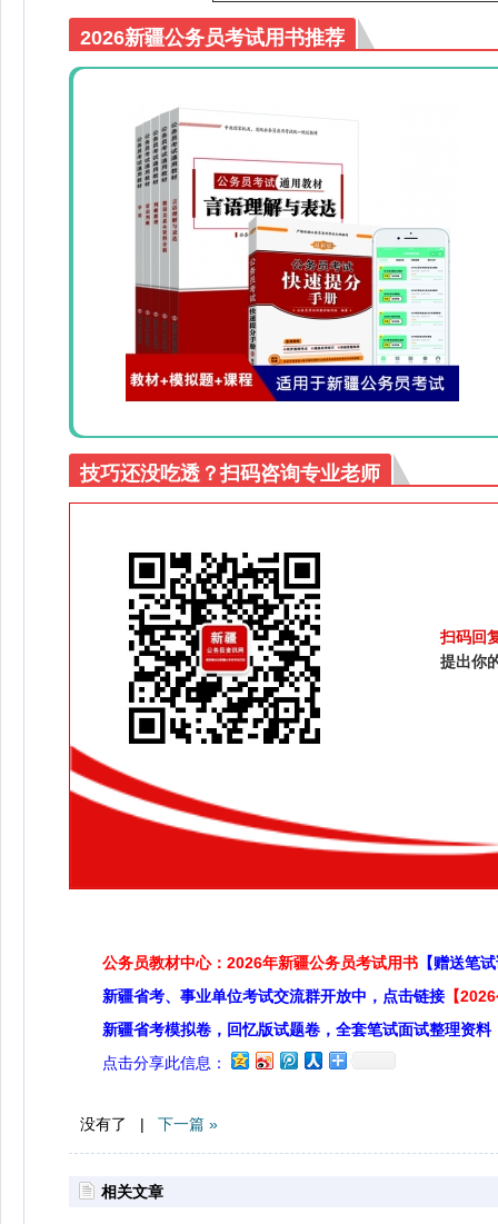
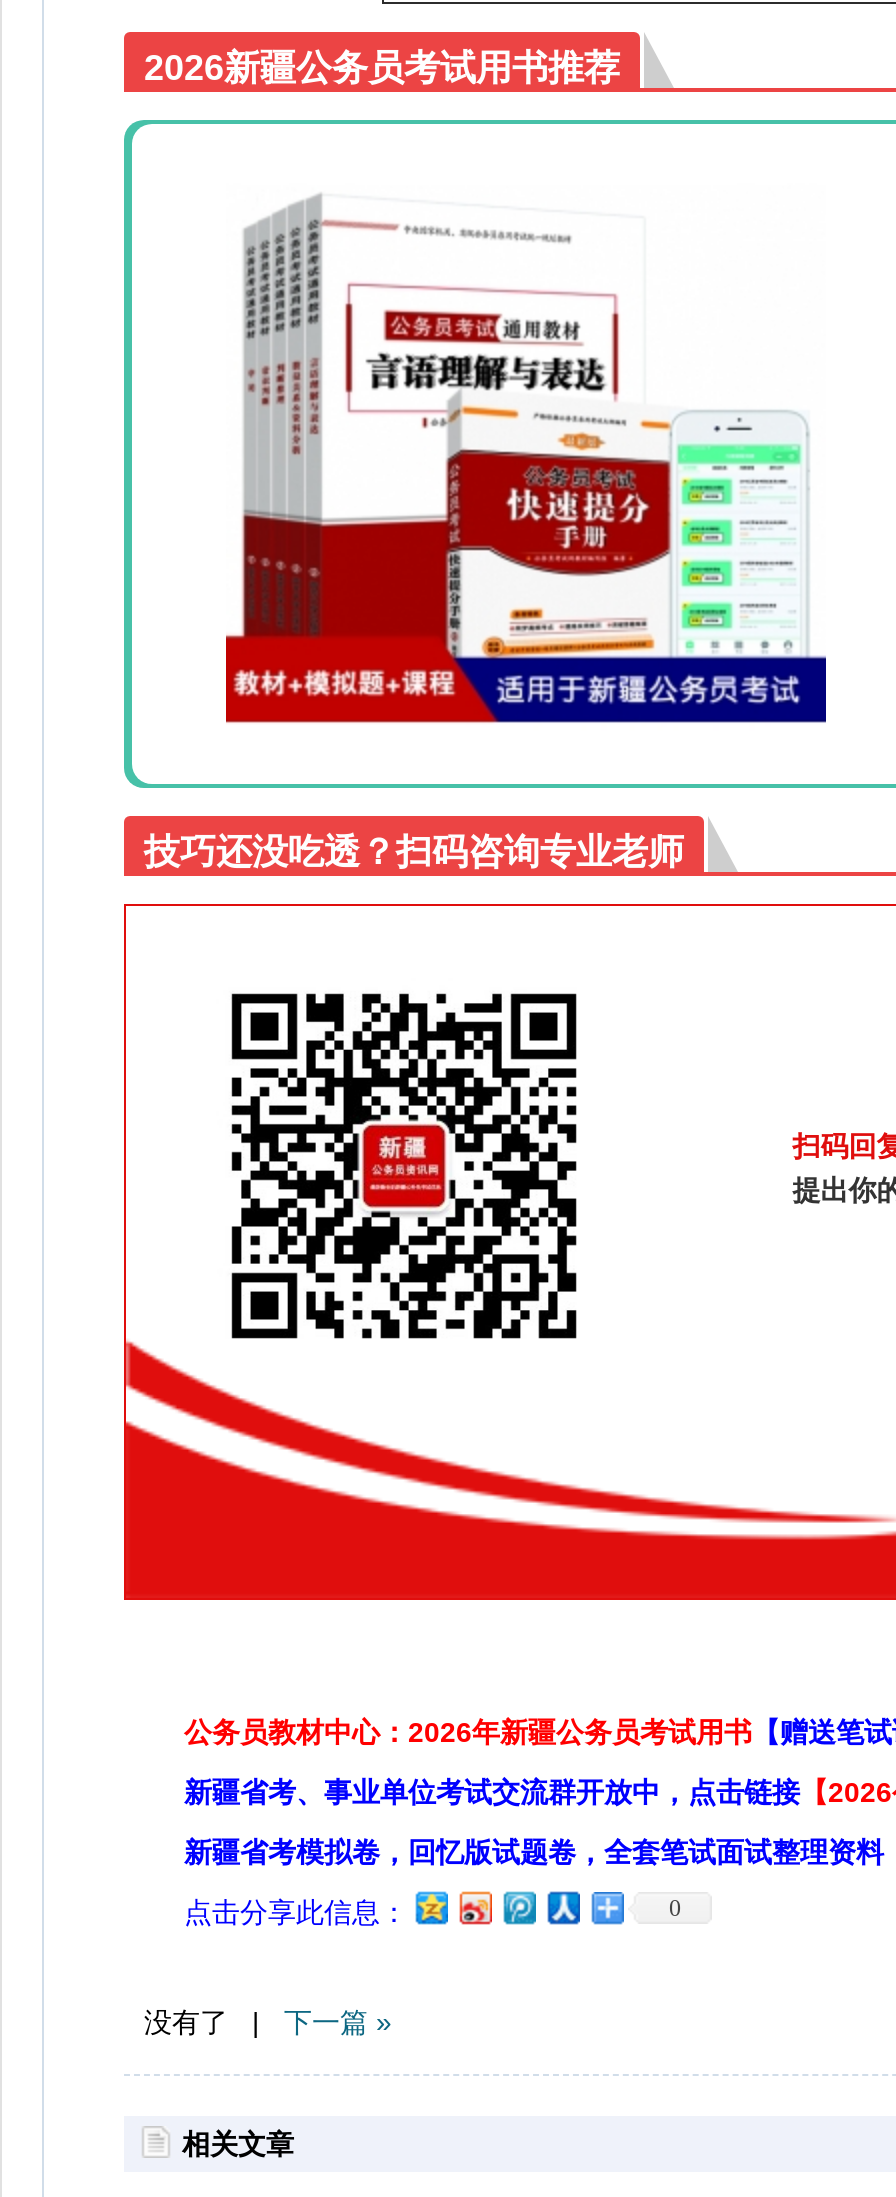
none -> [669,1894,681,1922] 0

